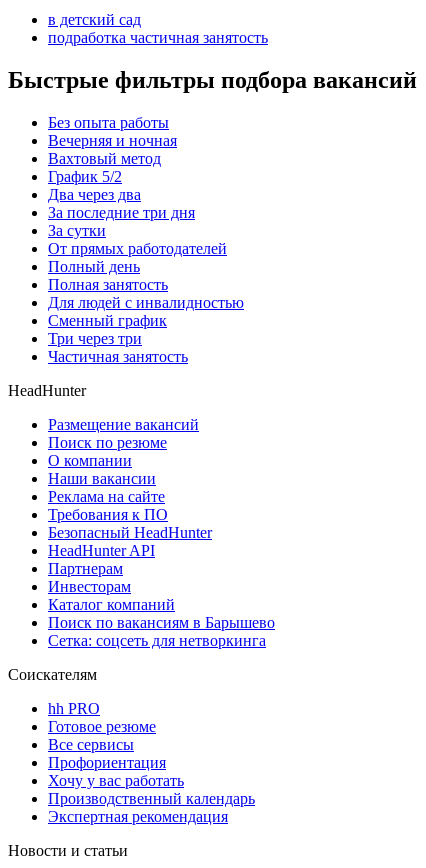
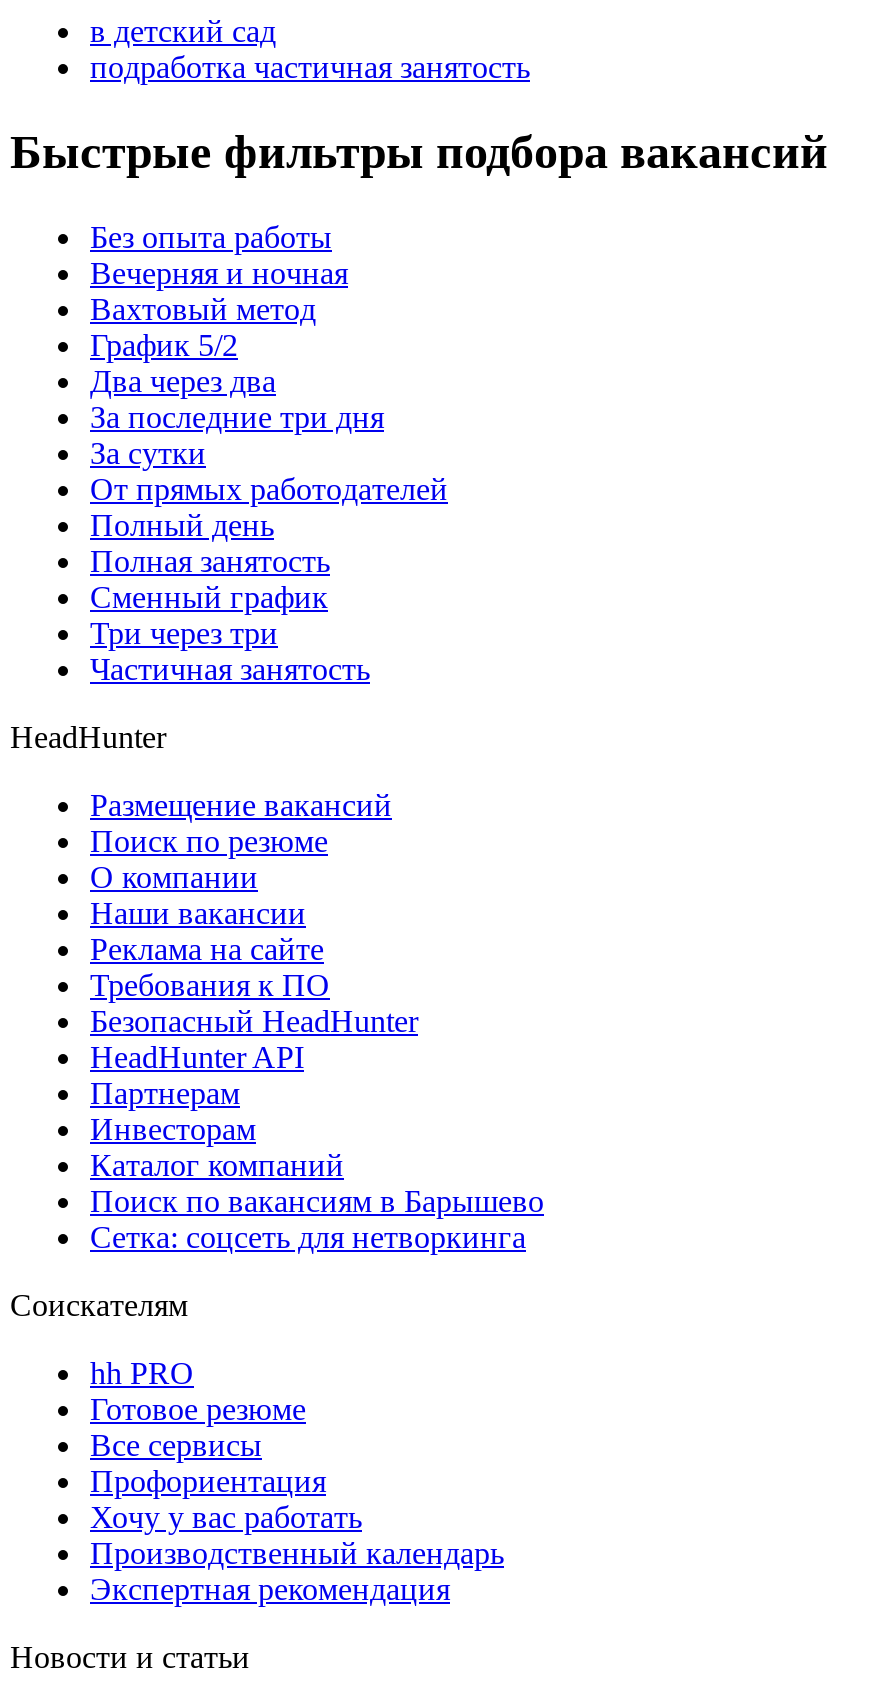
[48,294,244,311] Для людей с инвалидностью -> none

